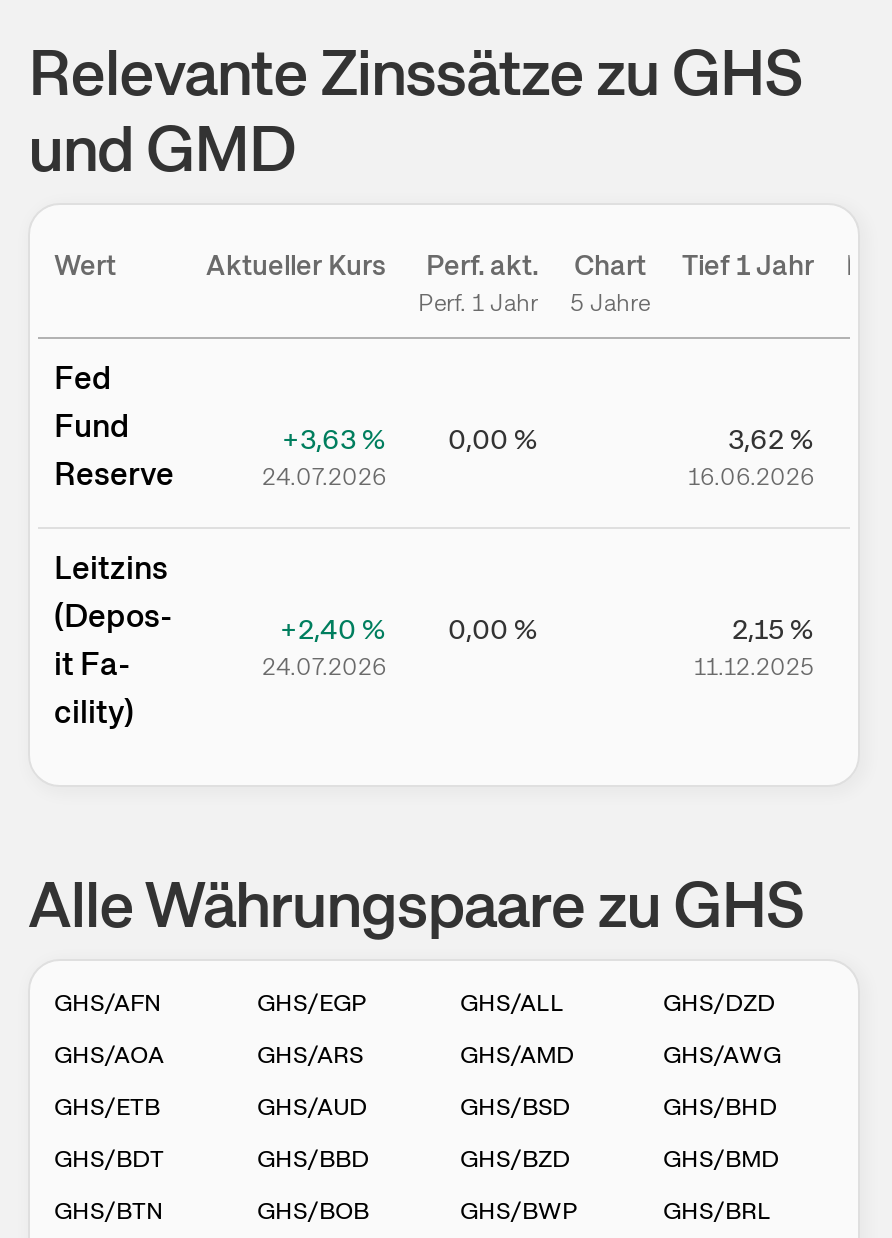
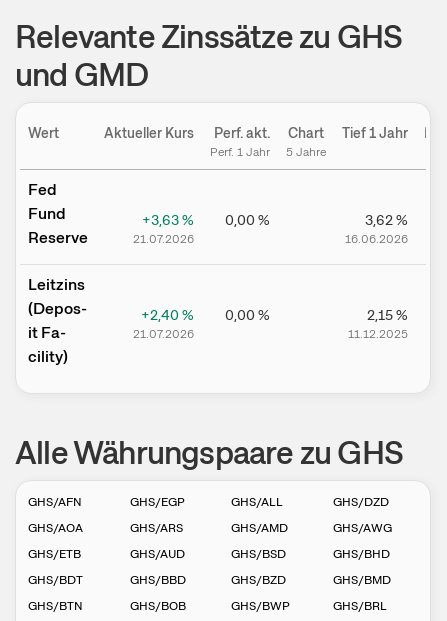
[262,461,386,493] 24.07.2026 -> [133,231,194,247] 21.07.2026
[262,651,386,683] 24.07.2026 -> [133,326,194,342] 21.07.2026

